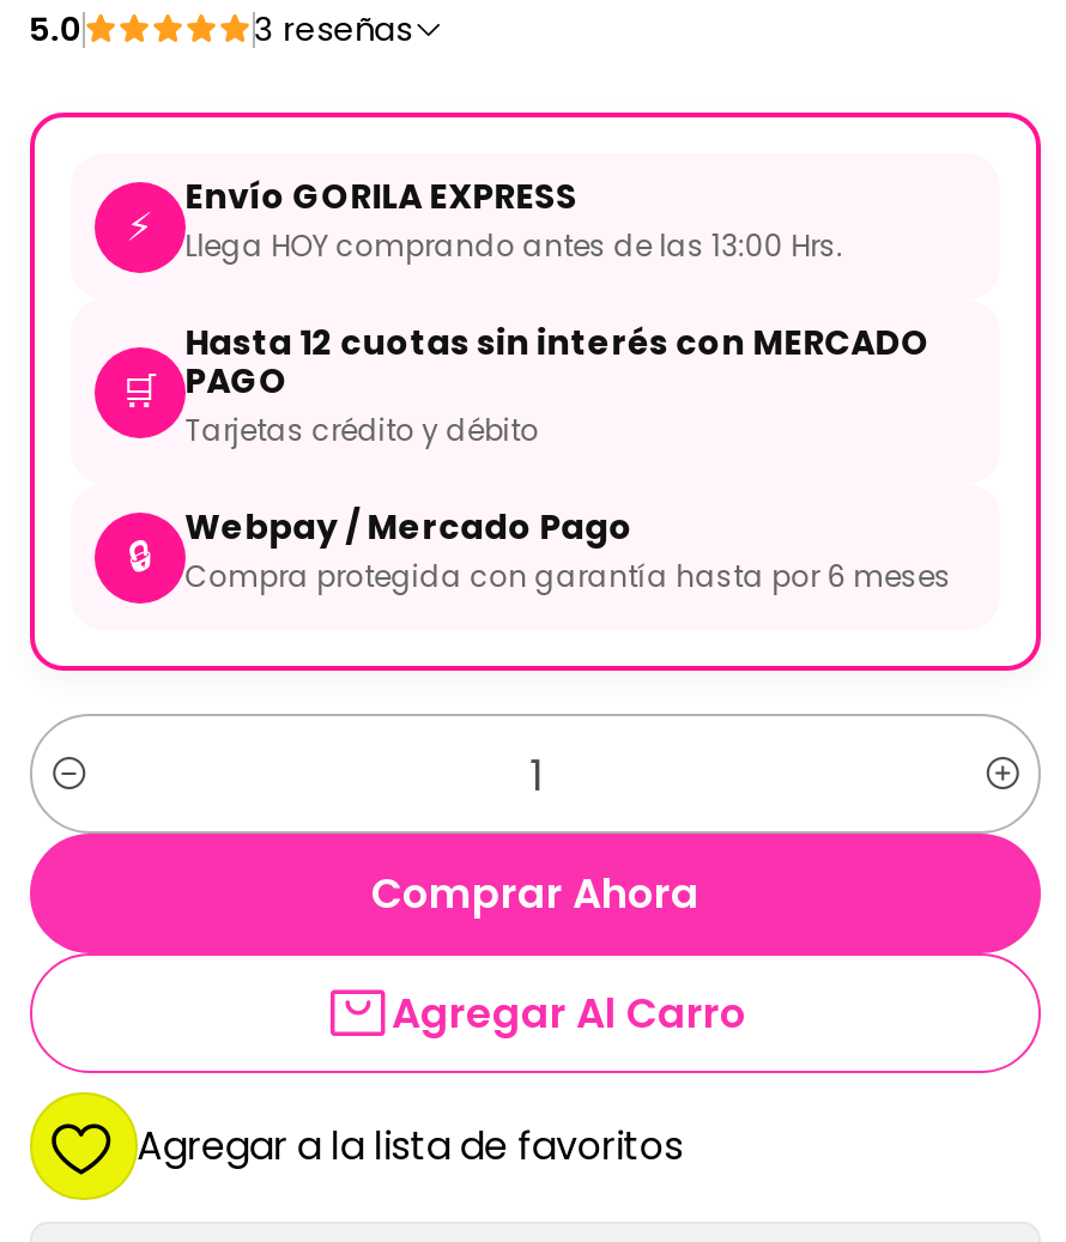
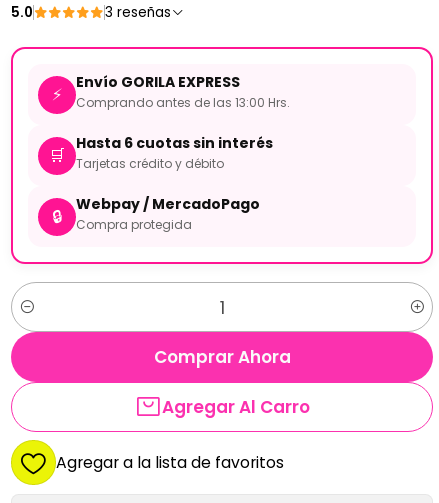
[185,225,844,266] Llega HOY comprando antes de las 13:00 Hrs. -> [76,94,290,111] Comprando antes de las 13:00 Hrs.
[185,319,930,405] Hasta 12 cuotas sin interés con MERCADO | PAGO -> [76,133,273,153] Hasta 6 cuotas sin interés
[185,503,951,596] Webpay / Mercado Pago | Compra protegida con garantía hasta por 6 meses -> [76,194,260,233] Webpay / MercadoPago | Compra protegida

